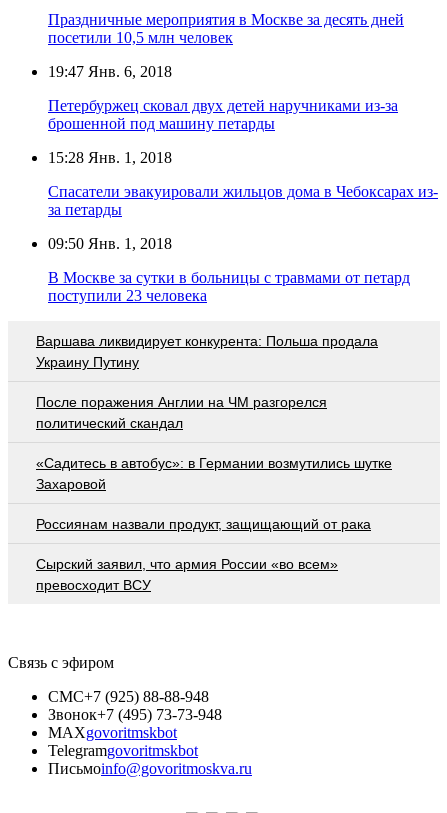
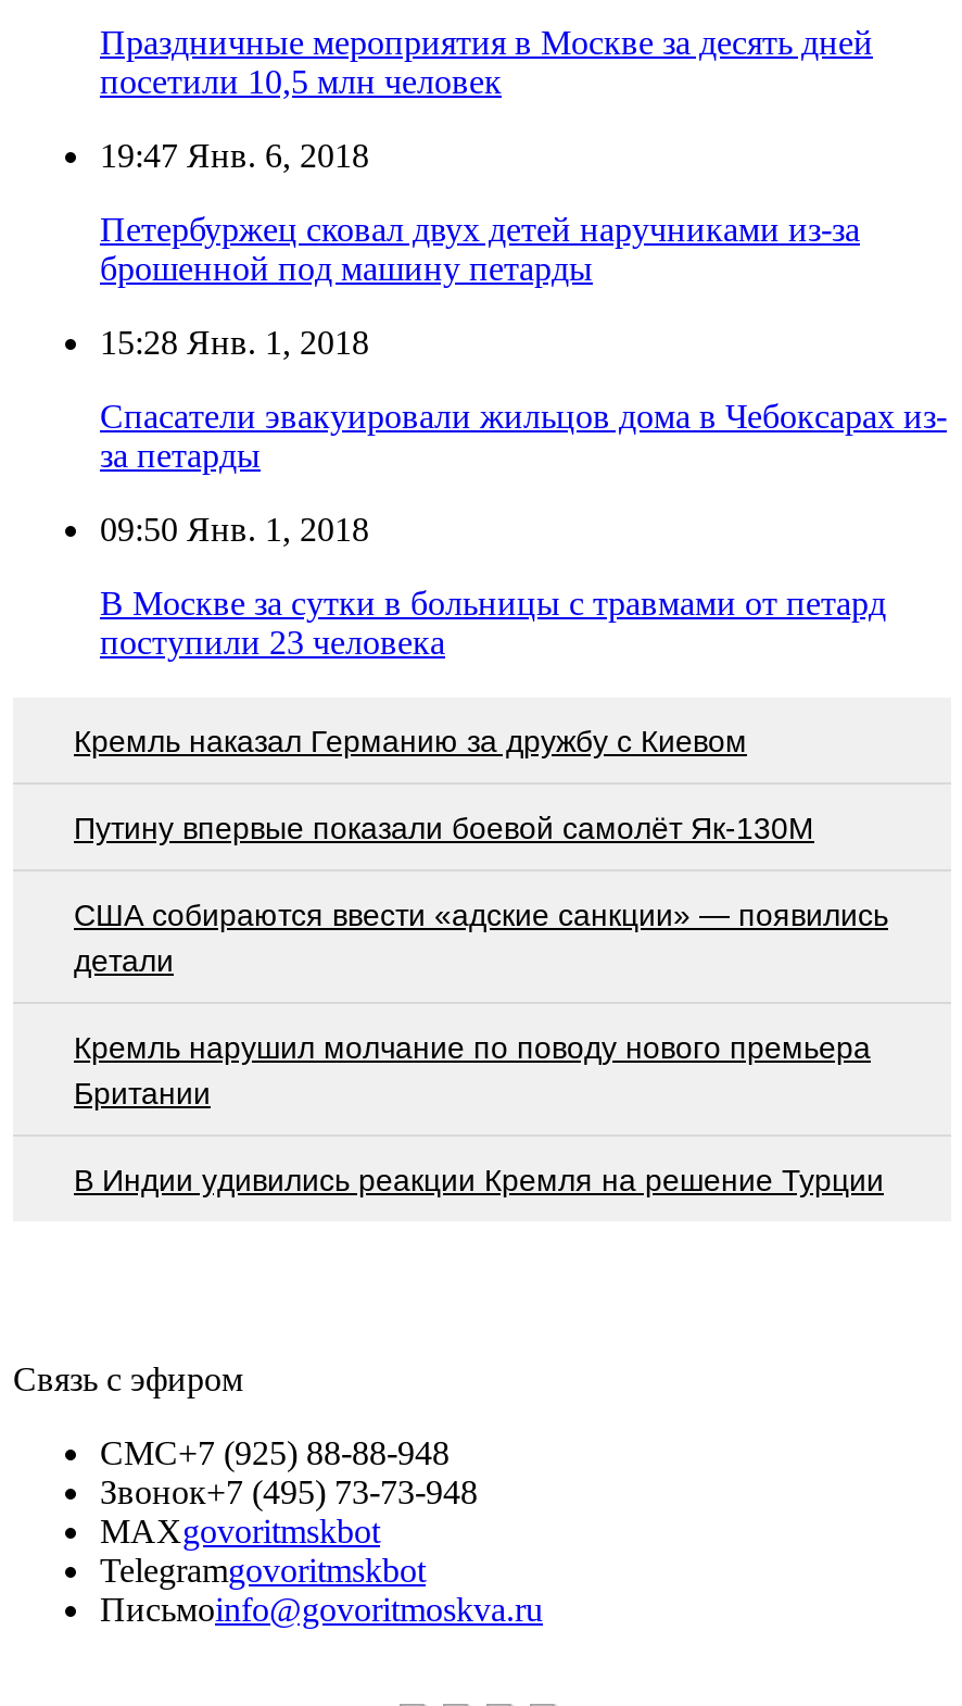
[36,333,378,370] Варшава ликвидирует конкурента: Польша продала | Украину Путину -> [74,723,747,758] Кремль наказал Германию за дружбу с Киевом
[36,394,327,431] После поражения Англии на ЧМ разгорелся | политический скандал -> [74,810,814,845] Путину впервые показали боевой самолёт Як-130М
[36,455,392,492] «Садитесь в автобус»: в Германии возмутились шутке | Захаровой -> [74,897,888,977] США собираются ввести «адские санкции» — появились | детали
[36,516,371,532] Россиянам назвали продукт, защищающий от рака -> [74,1029,871,1110] Кремль нарушил молчание по поводу нового премьера | Британии
[36,556,338,593] Сырский заявил, что армия России «во всем» | превосходит ВСУ -> [74,1162,884,1197] В Индии удивились реакции Кремля на решение Турции

